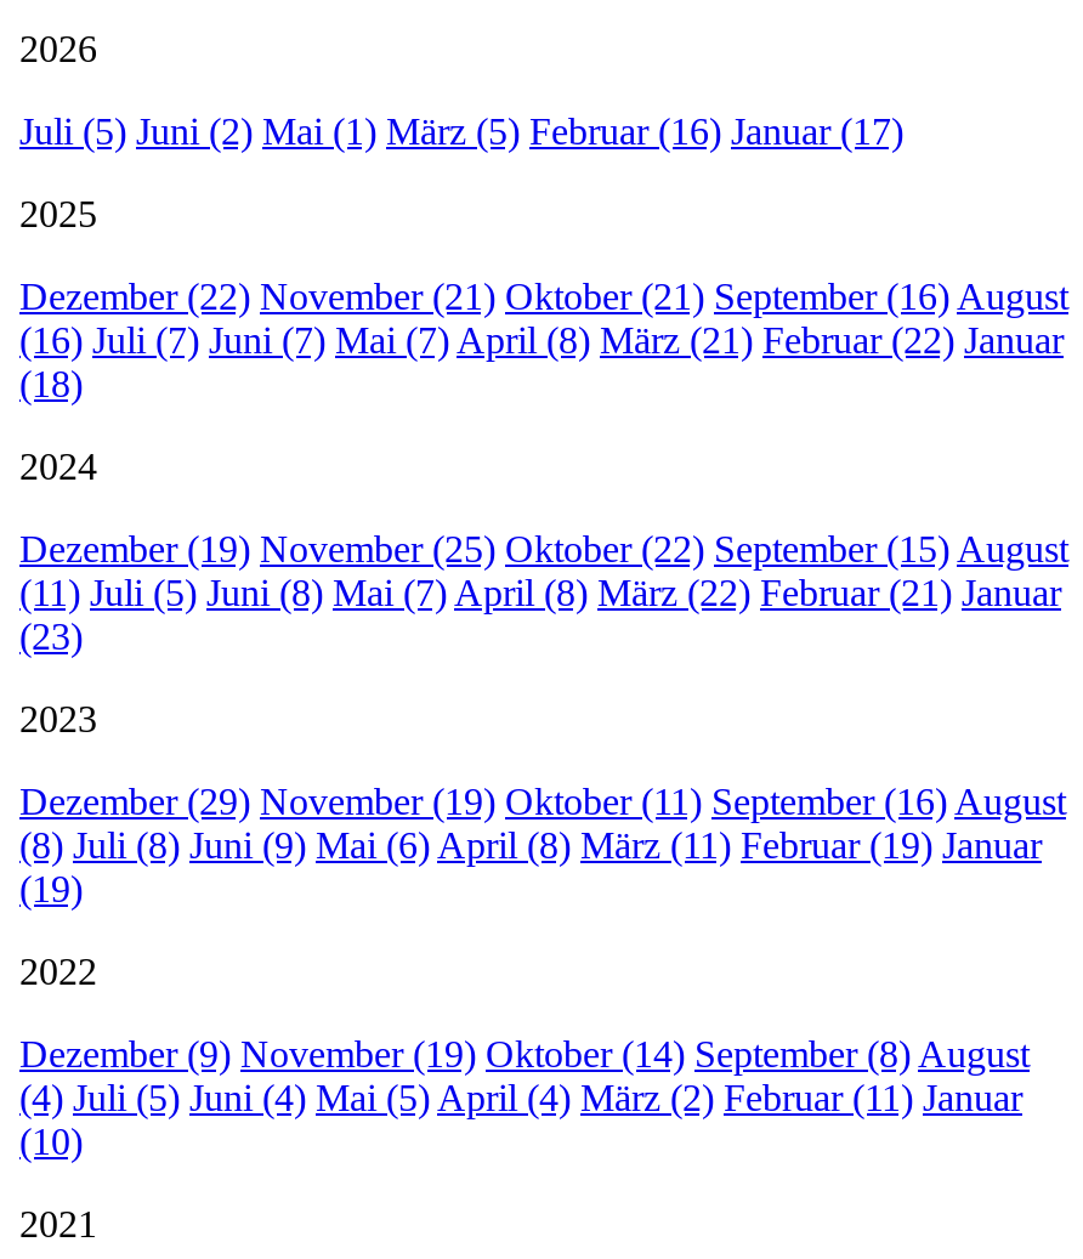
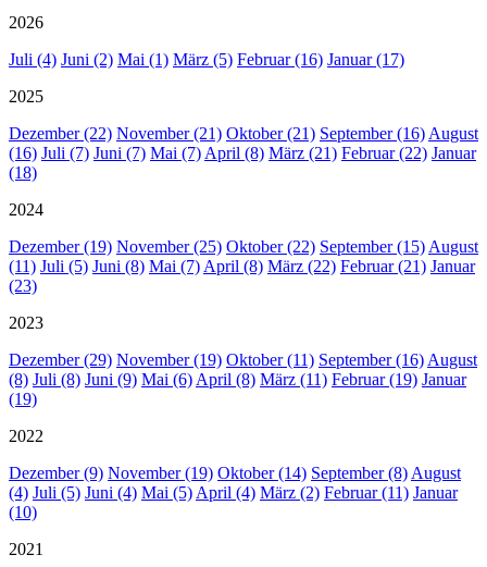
[19,110,903,152] Juli (5) Juni (2) Mai (1) März (5) Februar (16) Januar (17) -> [9,50,404,68] Juli (4) Juni (2) Mai (1) März (5) Februar (16) Januar (17)

